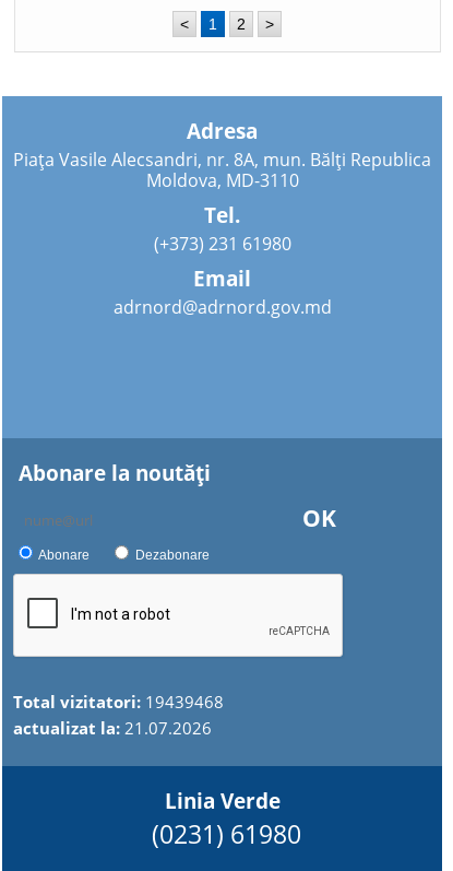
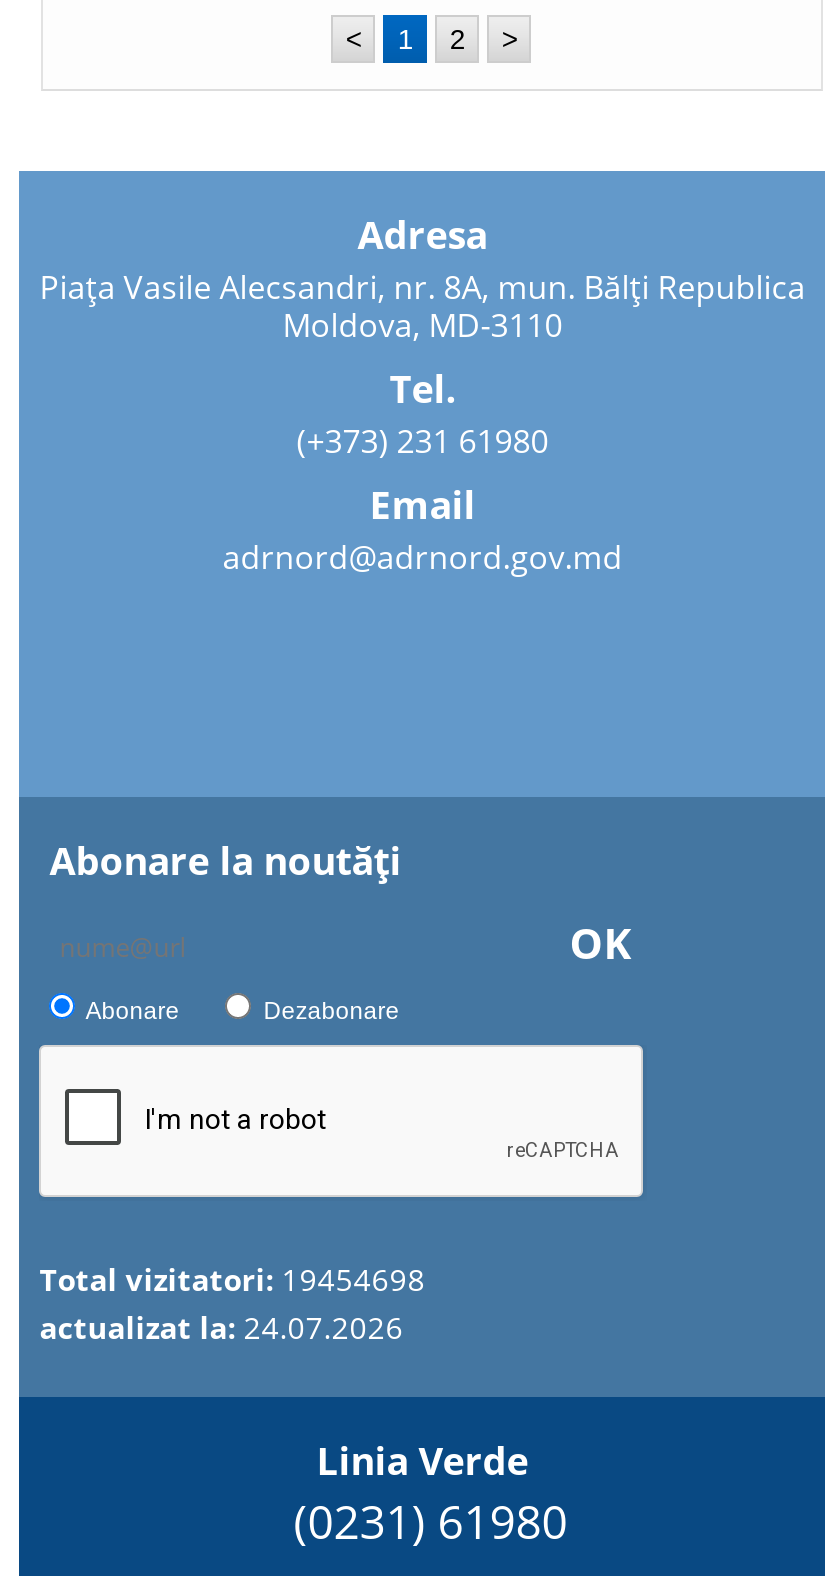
[13,691,224,713] Total vizitatori: 19439468 -> [39,1259,425,1299] Total vizitatori: 19454698
[13,717,212,739] actualizat la: 21.07.2026 -> [39,1307,403,1347] actualizat la: 24.07.2026

